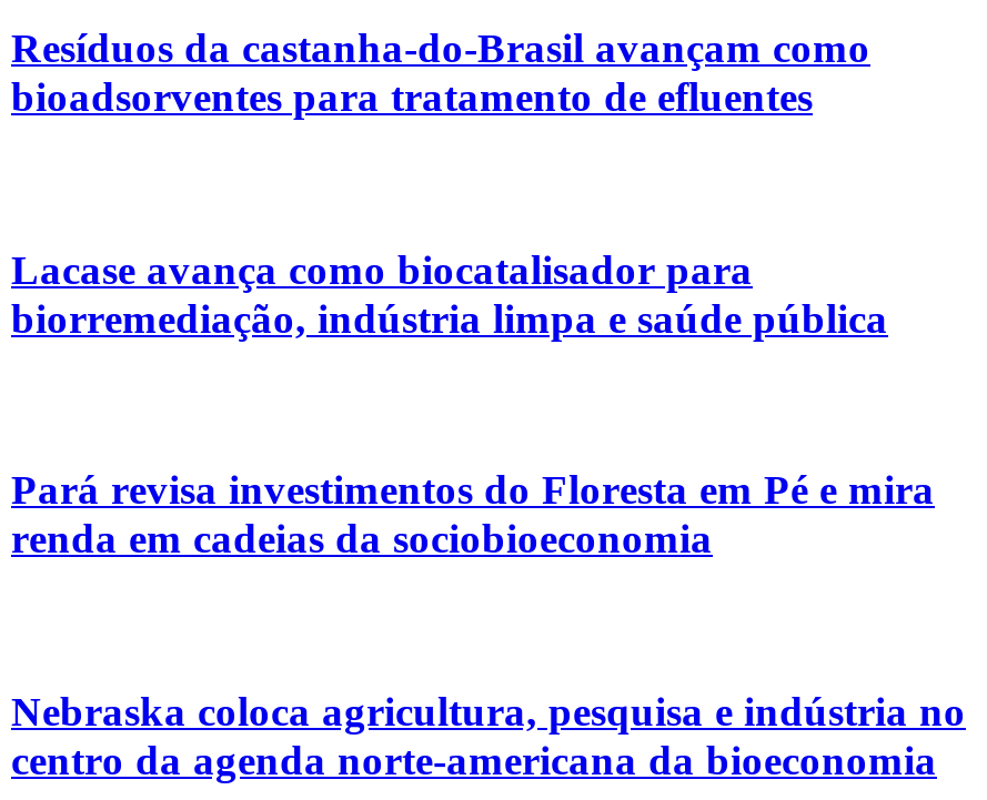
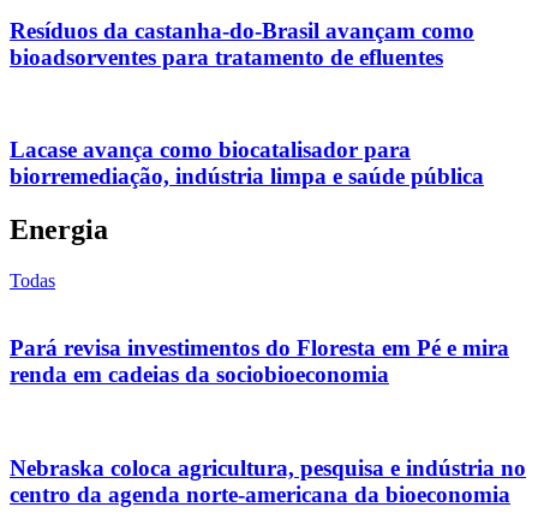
none -> [10,214,108,290] Energia | Todas

